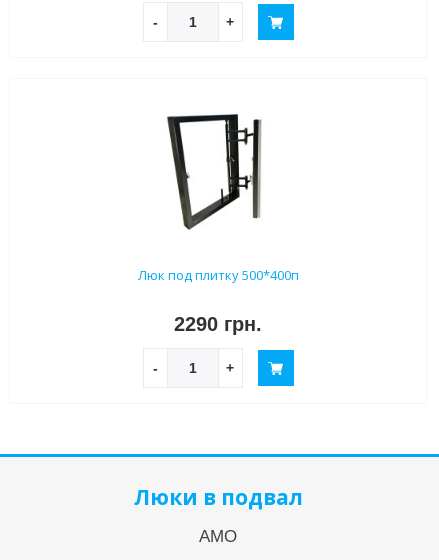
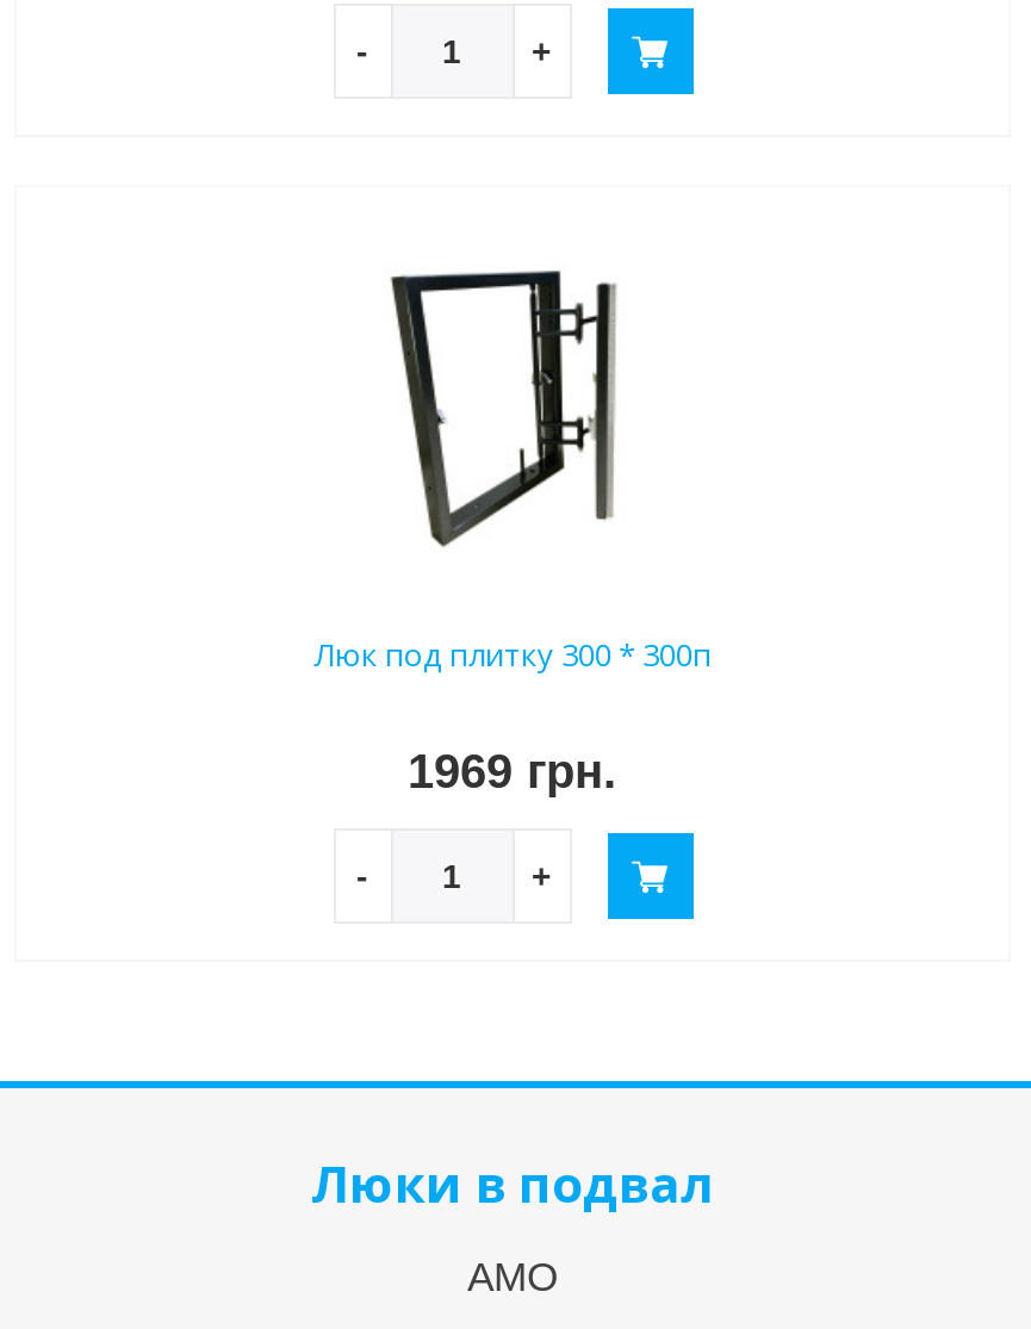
[137,266,298,284] Люк под плитку 500*400п -> [313,633,712,676] Люк под плитку 300 * 300п
[174,313,262,335] 2290 грн. -> [408,745,617,797] 1969 грн.

